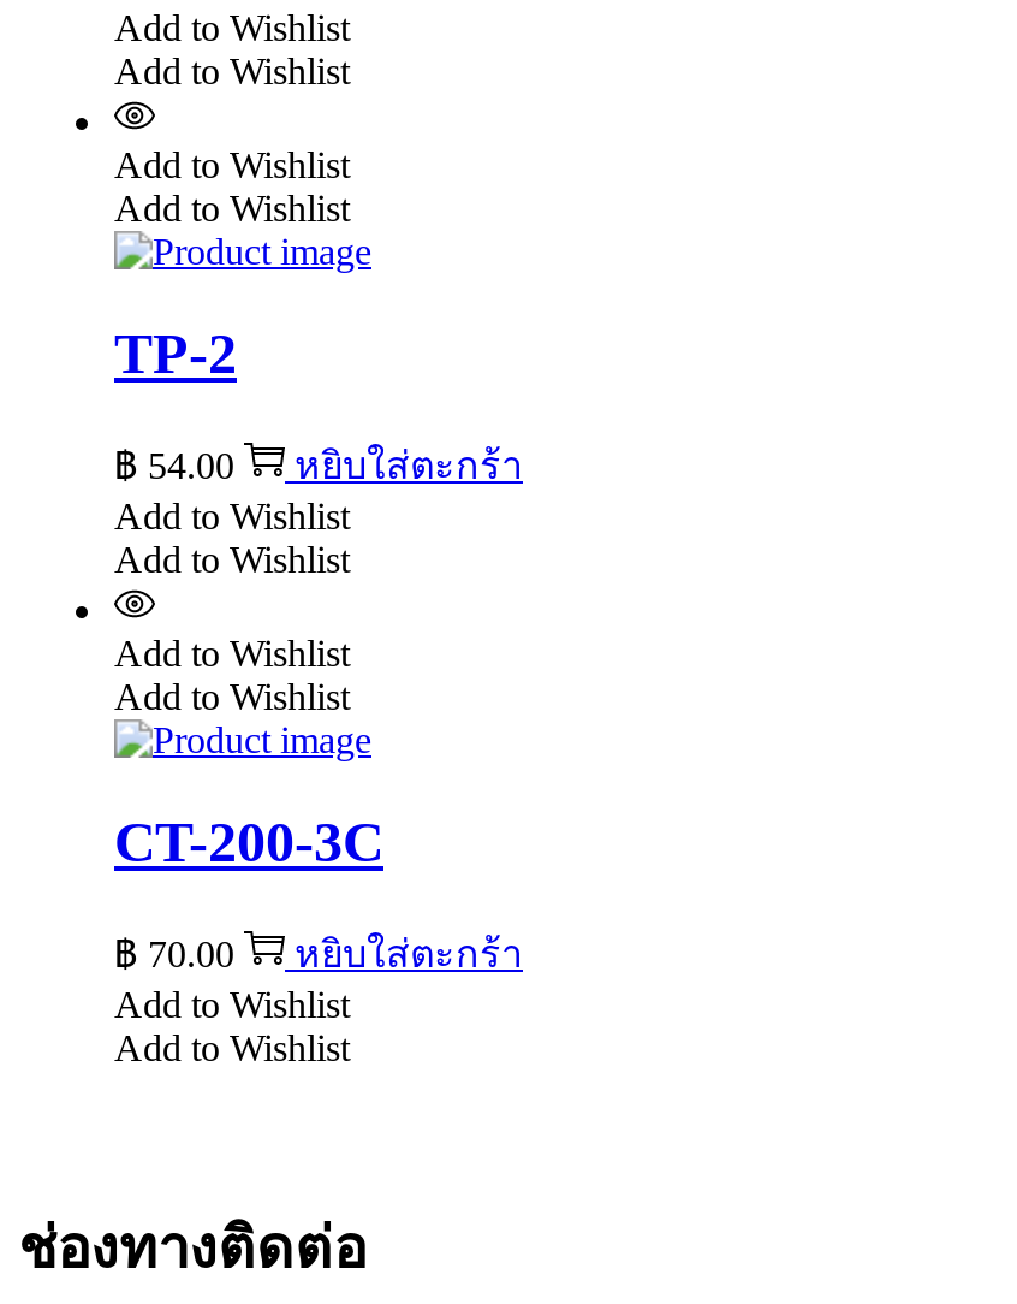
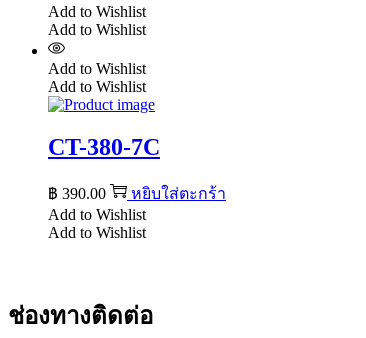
[114,322,523,973] TP-2 | ฿54.00 | หยิบใส่ตะกร้า | Add to Wishlist | Add to Wishlist | Add to Wishlist | Add to Wishlist | CT-200-3C | ฿70.00 -> [48,134,160,202] CT-380-7C | ฿390.00

